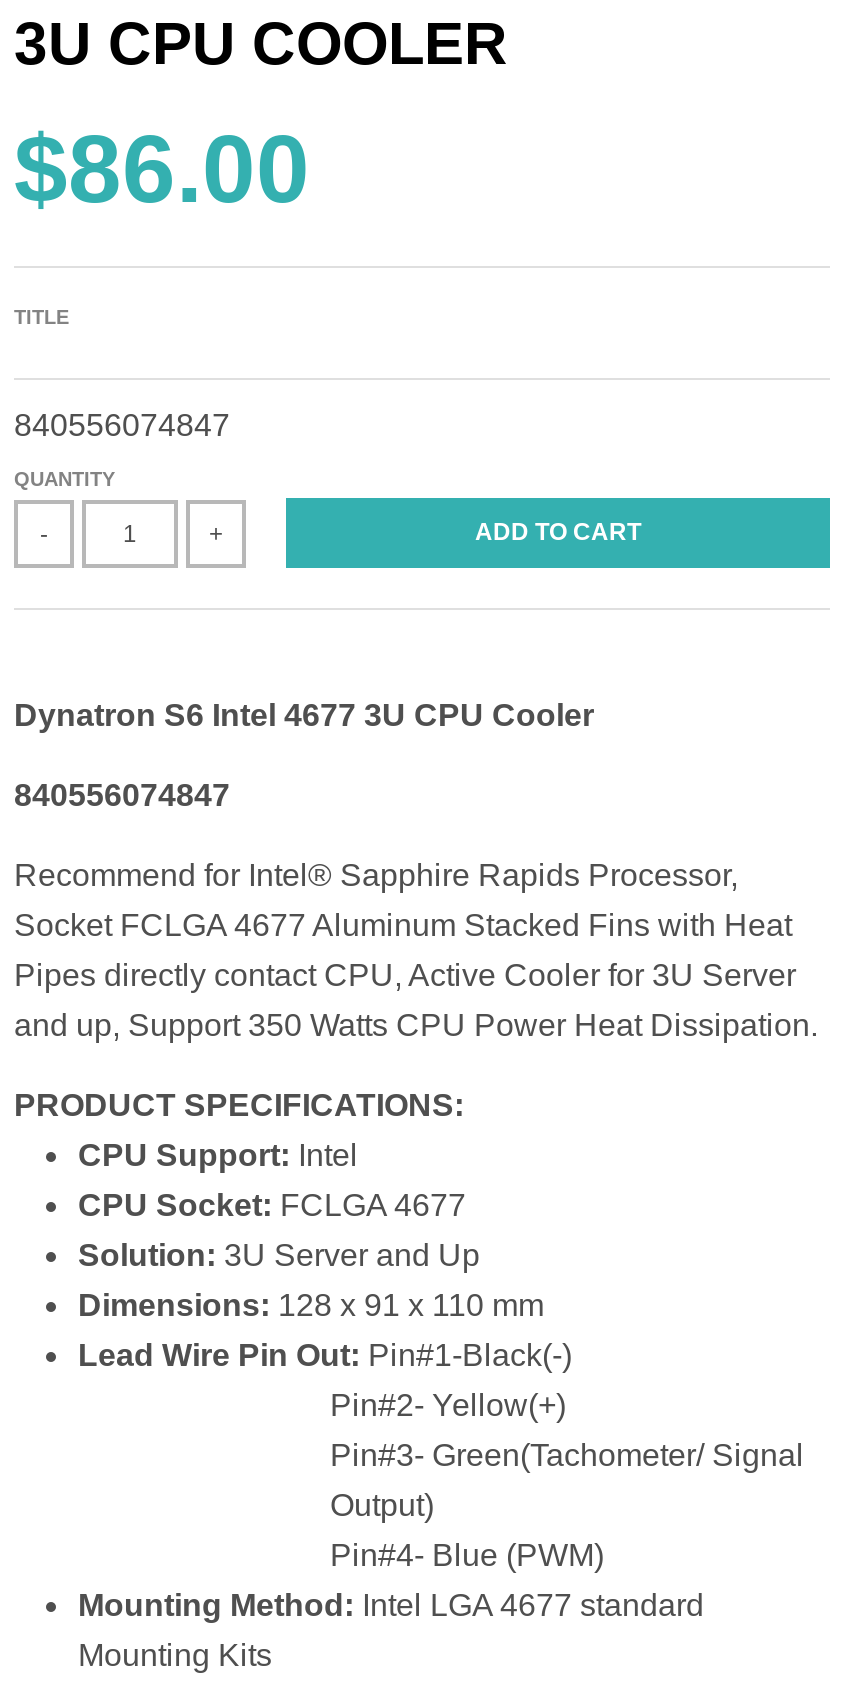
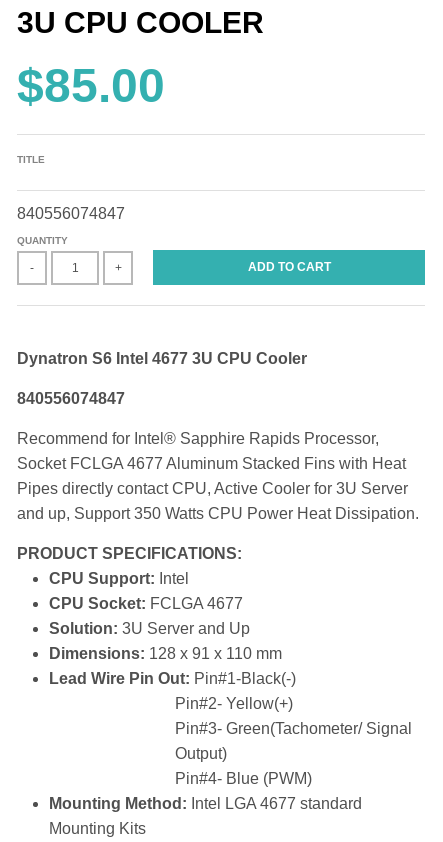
[14,115,310,221] $86.00 -> [17,59,165,112] $85.00

